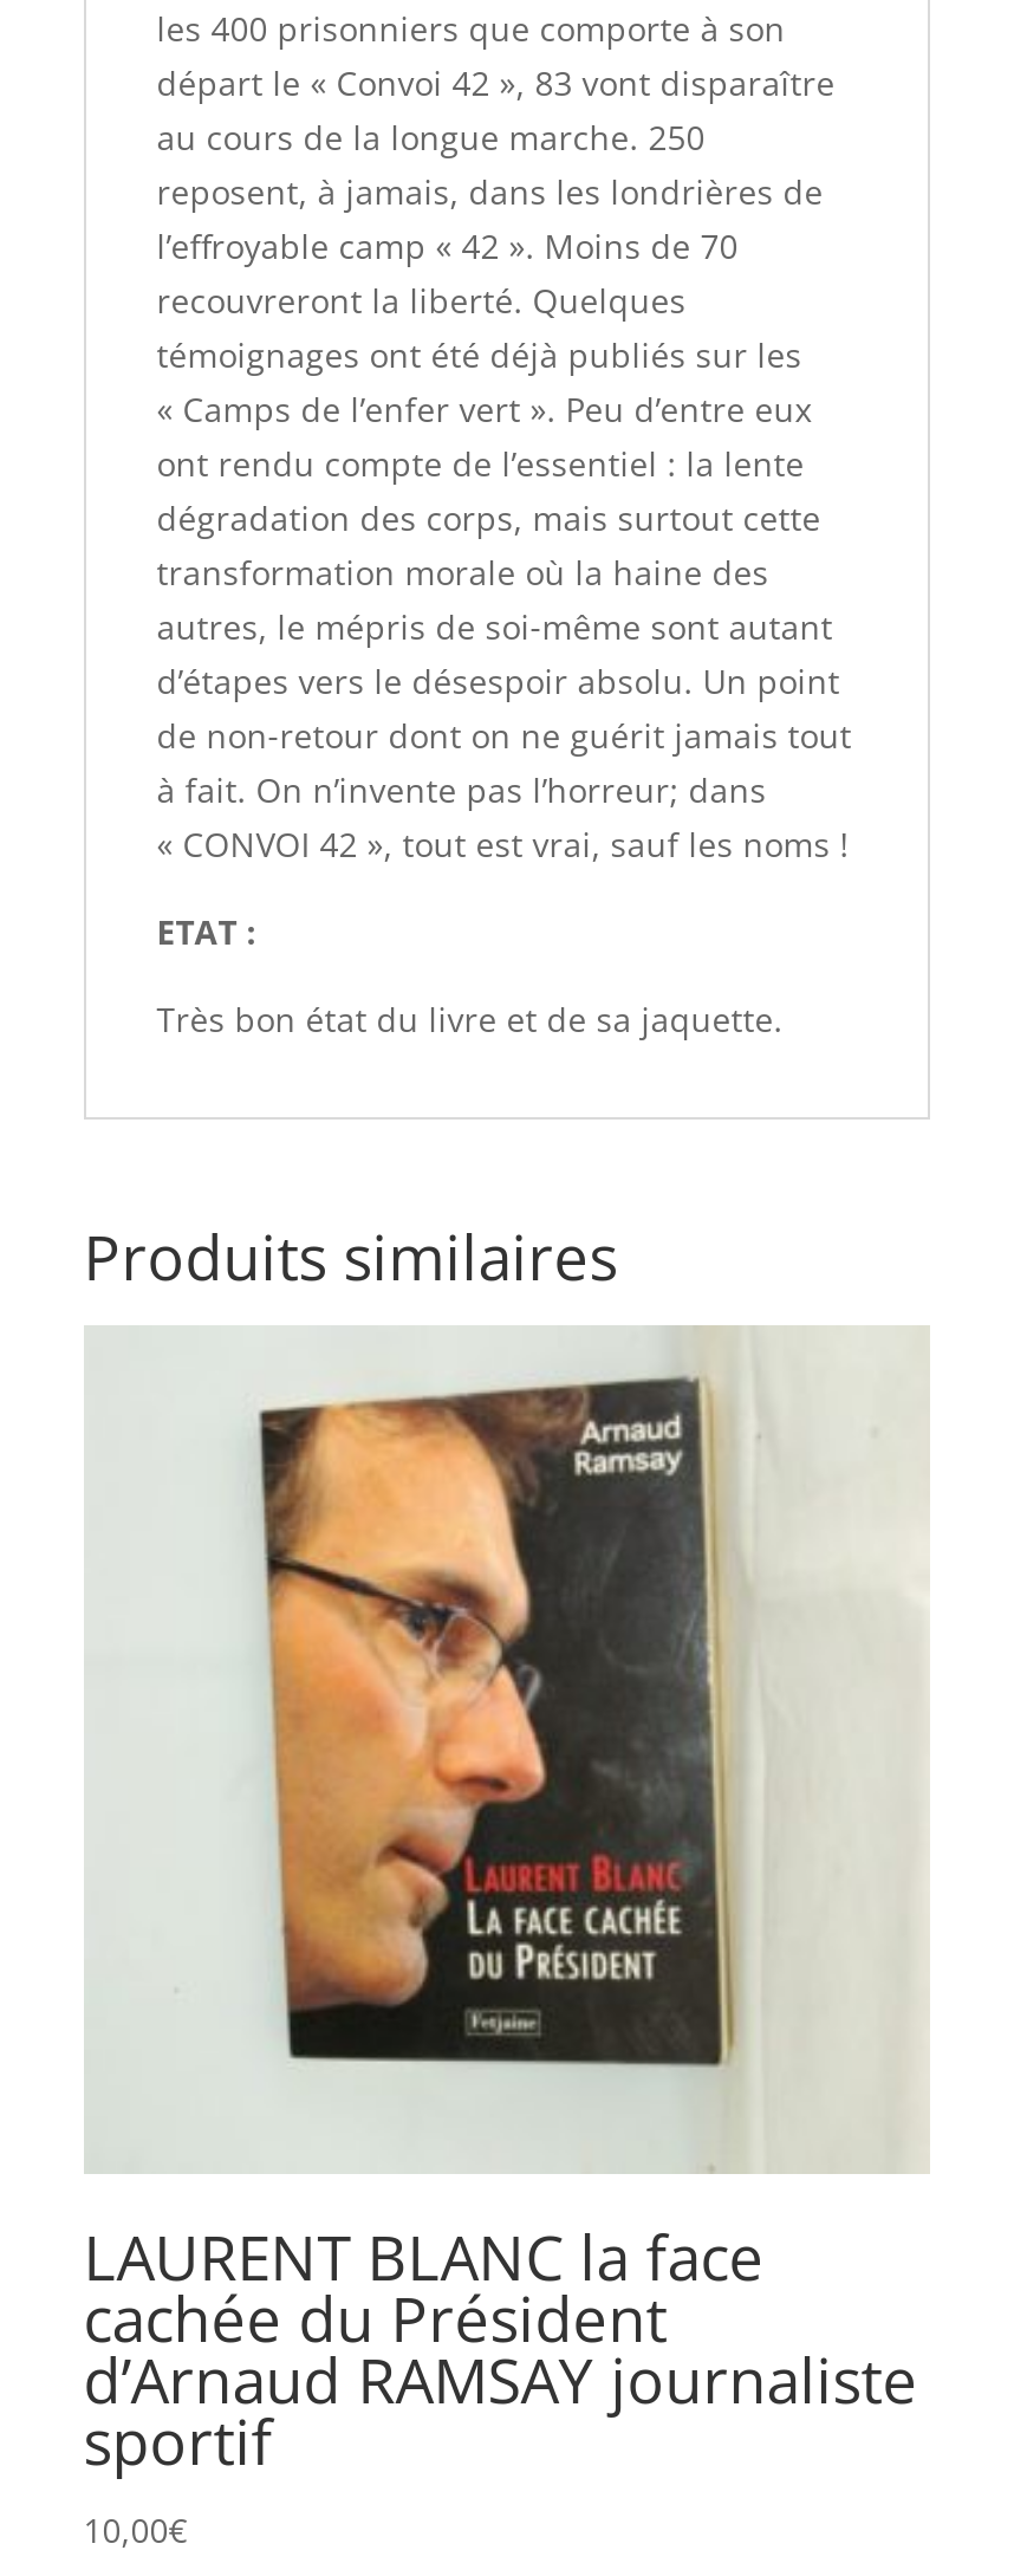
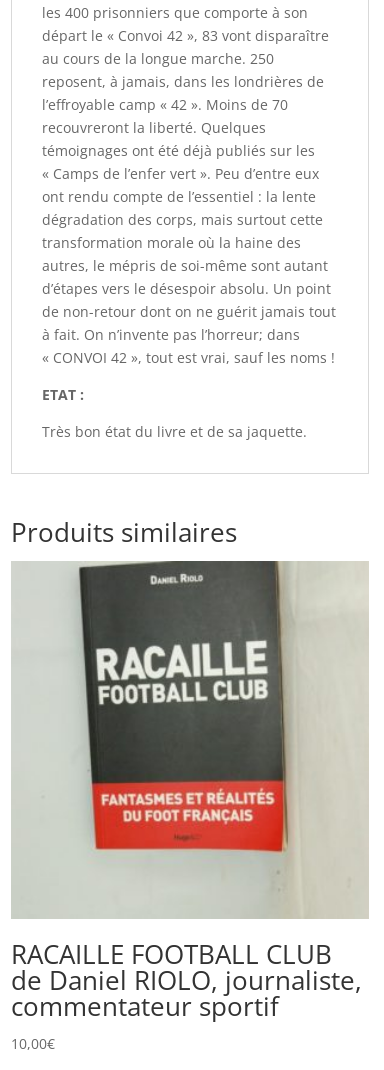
[226,1326,765,2066] [image] -> [71,560,298,873] [image]
[83,2214,918,2483] LAURENT BLANC la face | cachée du Président | d’Arnaud RAMSAY journaliste | sportif -> [11,936,362,1024] RACAILLE FOOTBALL CLUB | de Daniel RIOLO, journaliste, | commentateur sportif

